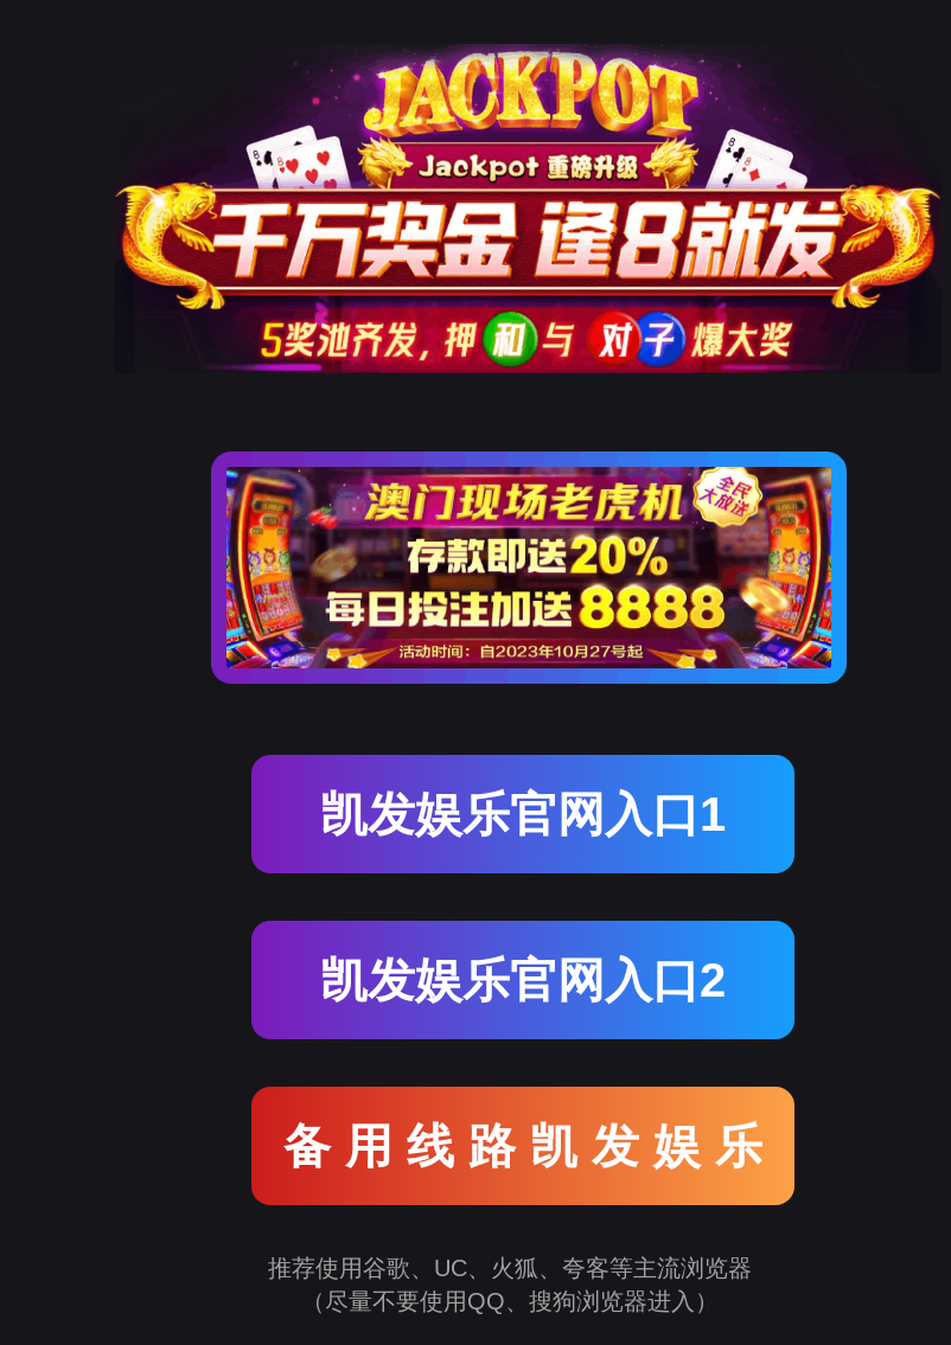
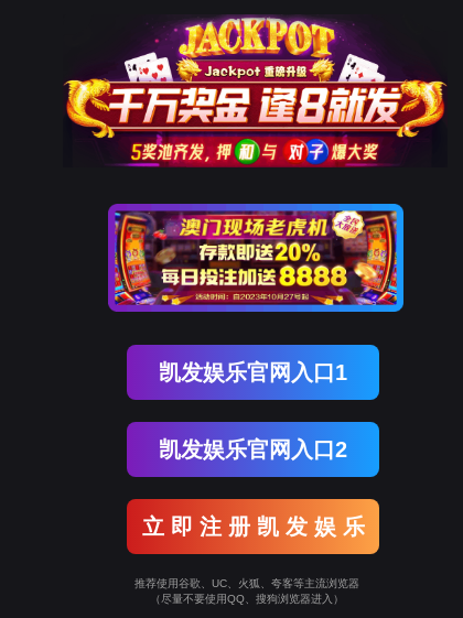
[283,1120,762,1172] 备 用 线 路 凯 发 娱 乐 -> [142,514,364,539] 立 即 注 册 凯 发 娱 乐

